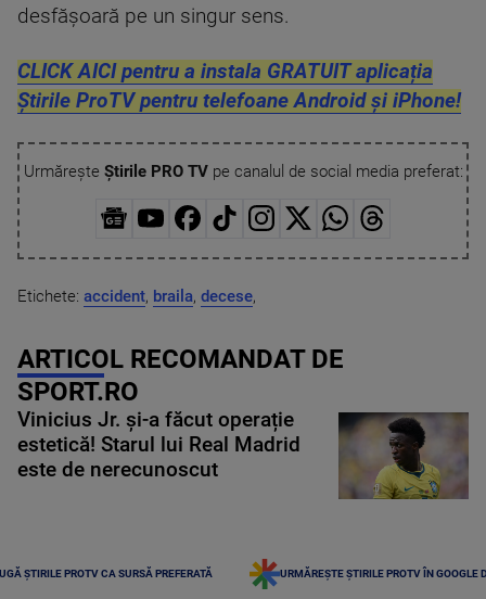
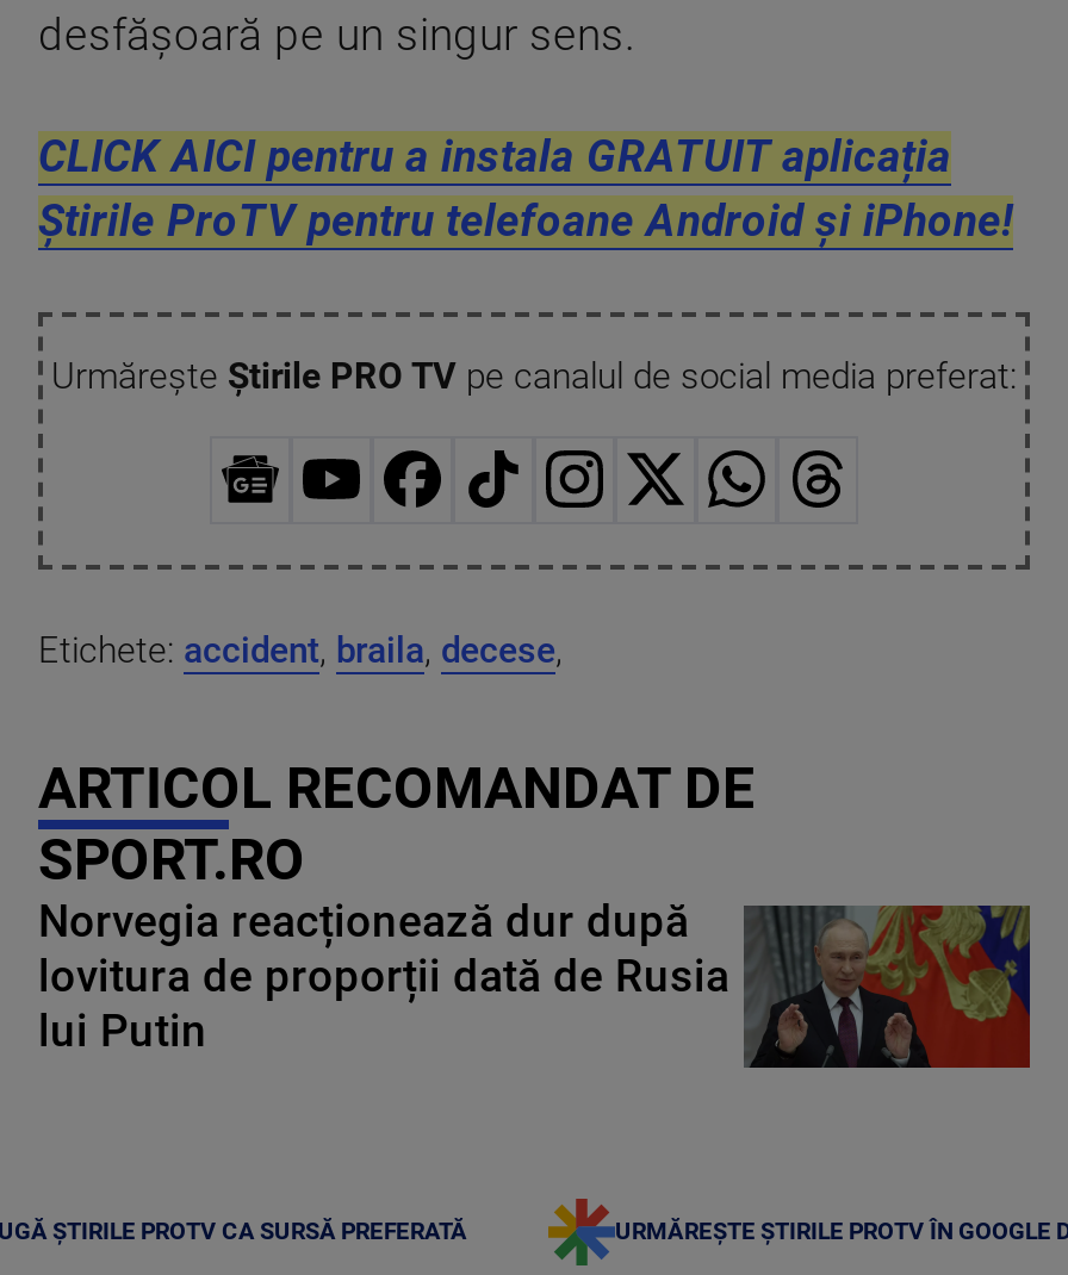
[17,408,470,500] [image] | Vinicius Jr. și-a făcut operație | estetică! Starul lui Real Madrid | este de nerecunoscut -> [38,897,1032,1072] [image] | Norvegia reacționează dur după | lovitura de proporții dată de Rusia | lui Putin

